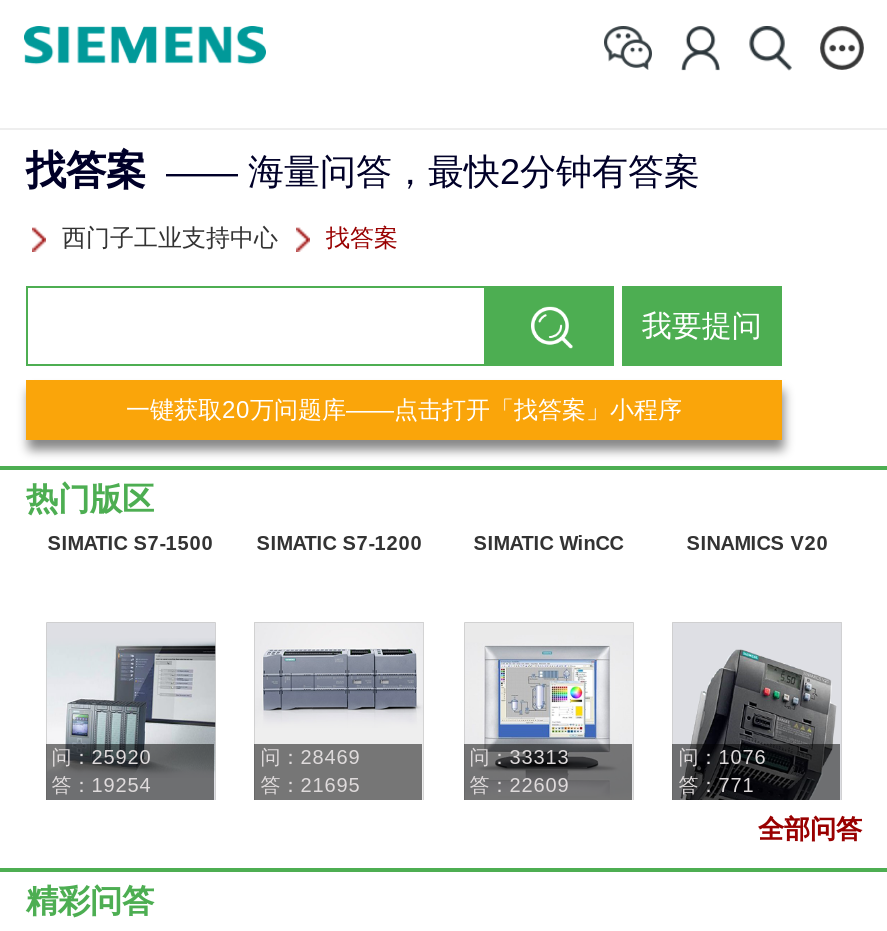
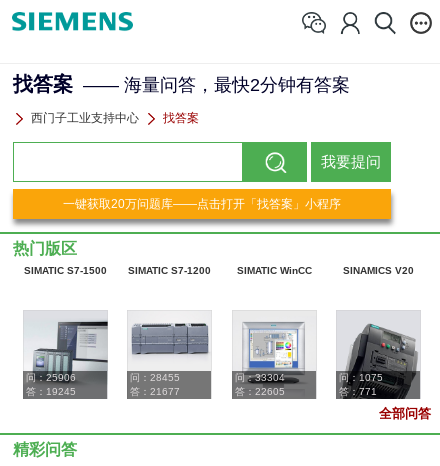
[52,746,152,768] 问：25920 -> [26,372,76,383] 问：25906
[260,746,360,768] 问：28469 -> [130,372,180,383] 问：28455
[470,746,570,768] 问：33313 -> [235,372,285,383] 问：33304
[678,746,766,768] 问：1076 -> [339,372,383,383] 问：1075
[52,774,152,796] 答：19254 -> [26,386,76,397] 答：19245
[260,774,360,796] 答：21695 -> [130,386,180,397] 答：21677
[470,774,570,796] 答：22609 -> [235,386,285,397] 答：22605

